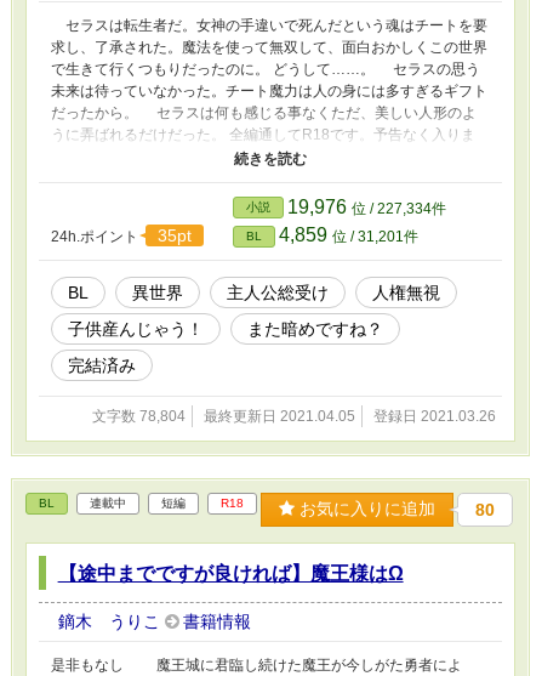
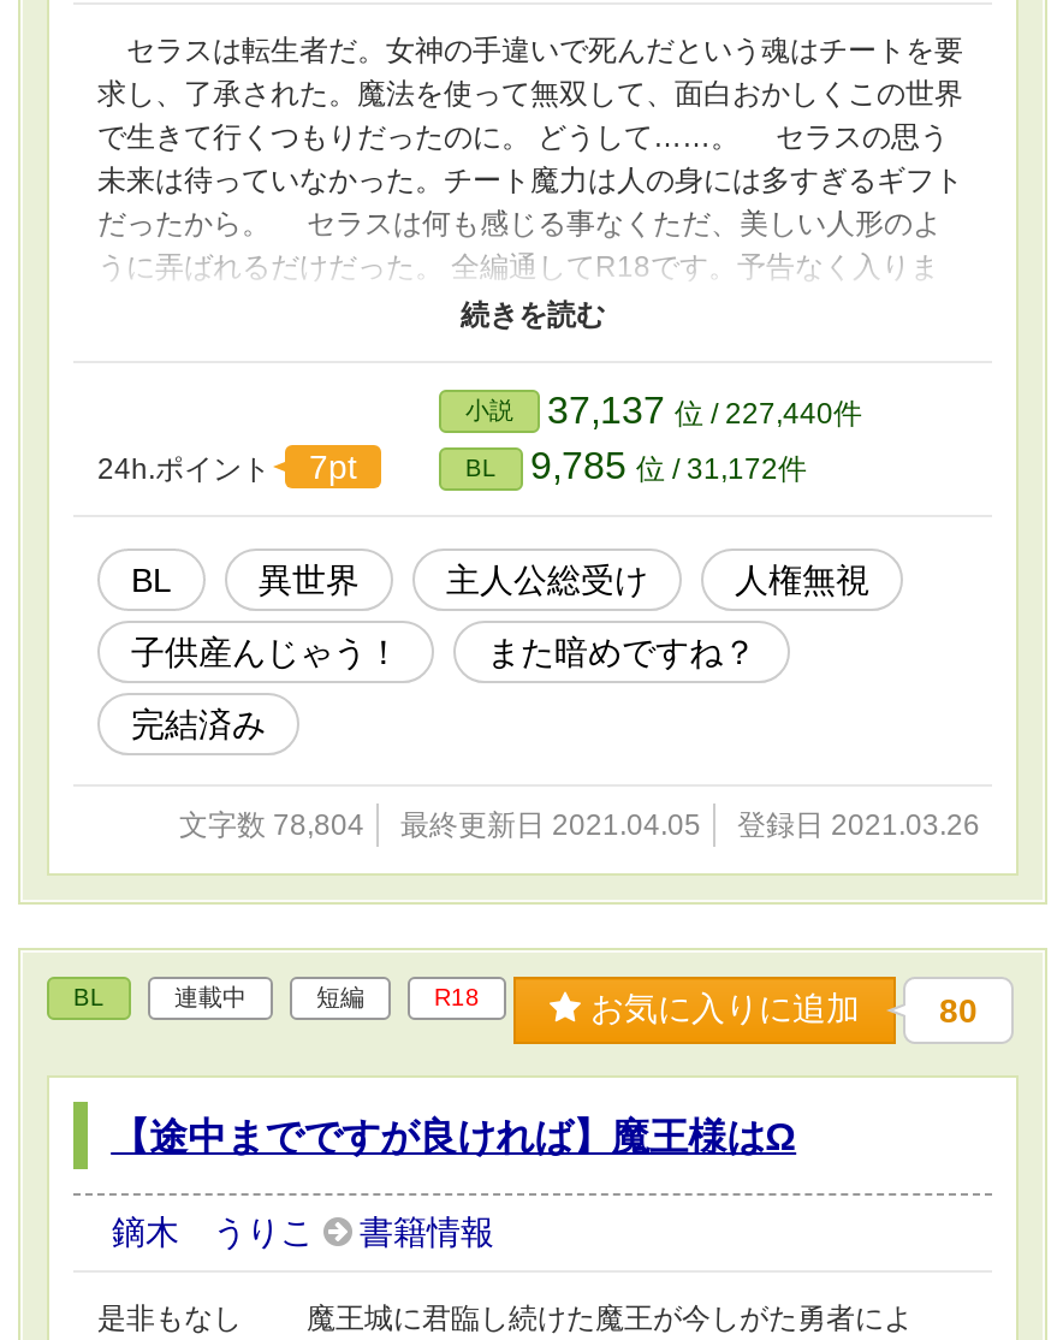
[246,196,446,217] 小説 19,976位 / 227,334件 -> [465,389,862,430] 小説 37,137位 / 227,440件
[51,225,192,245] 24h.ポイント 35pt -> [97,447,357,485] 24h.ポイント 7pt
[246,224,418,245] BL 4,859位 / 31,201件 -> [465,444,807,485] BL 9,785位 / 31,172件

